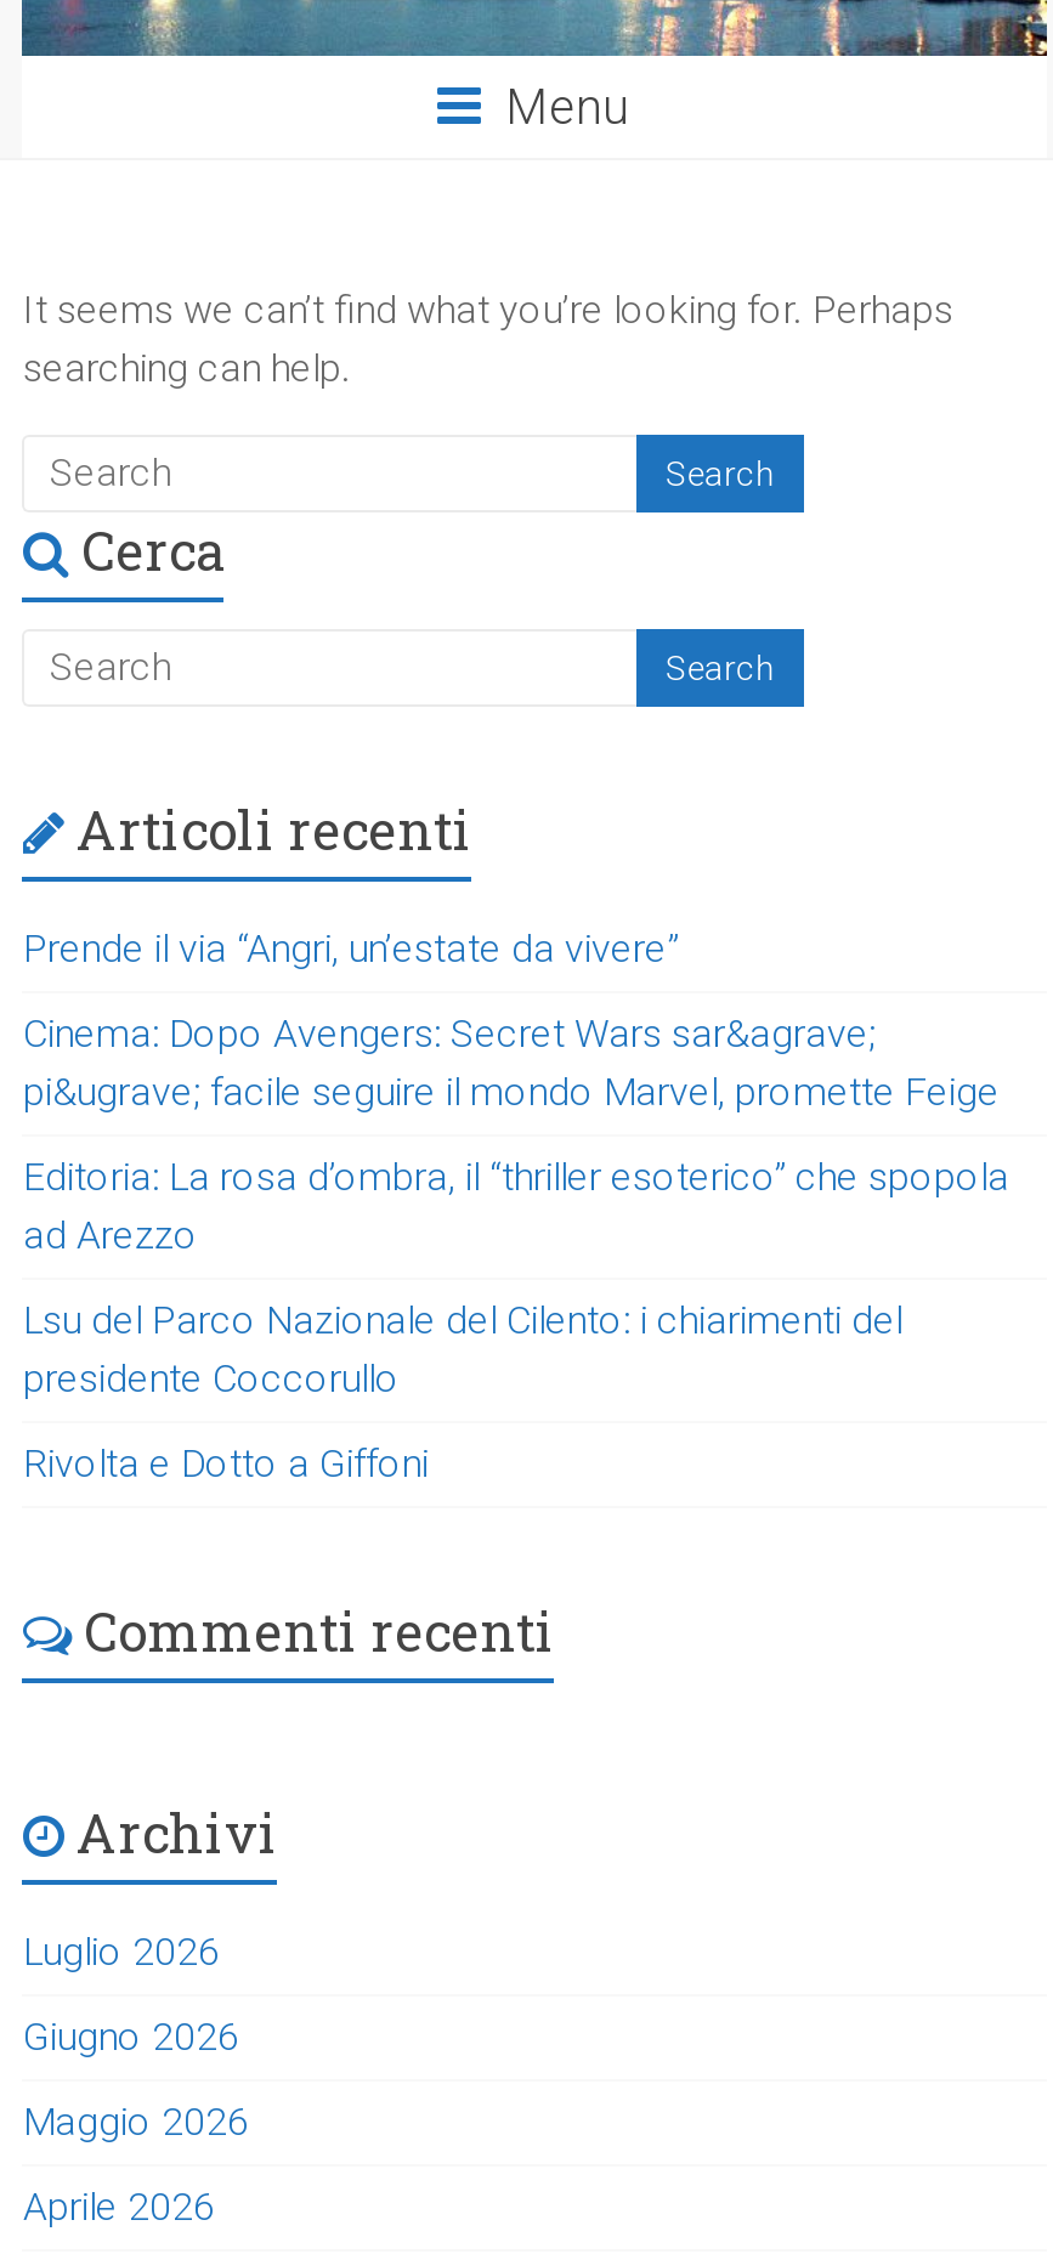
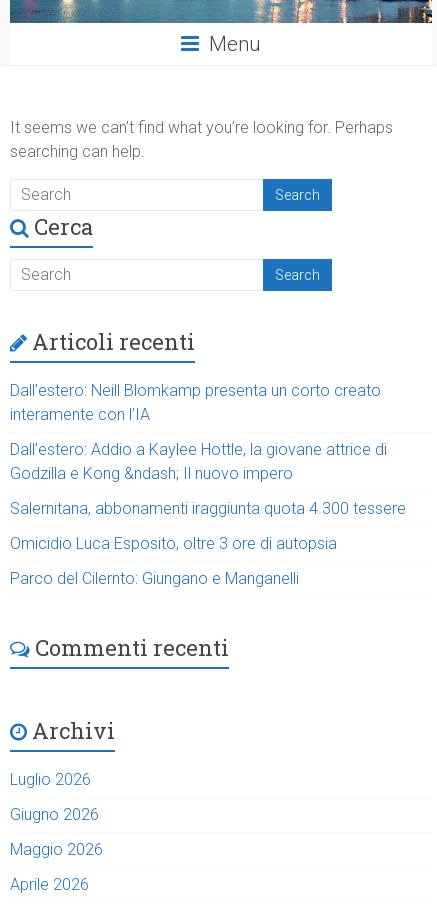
[23,924,679,971] Prende il via “Angri, un’estate da vivere” -> [10,381,381,424] Dall’estero: Neill Blomkamp presenta un corto creato | interamente con l’IA
[23,1009,999,1114] Cinema: Dopo Avengers: Secret Wars sar&agrave; | pi&ugrave; facile seguire il mondo Marvel, promette Feige -> [10,440,387,483] Dall’estero: Addio a Kaylee Hottle, la giovane attrice di | Godzilla e Kong &ndash; Il nuovo impero
[23,1153,1009,1257] Editoria: La rosa d’ombra, il “thriller esoterico” che spopola | ad Arezzo -> [10,499,406,518] Salernitana, abbonamenti iraggiunta quota 4.300 tessere
[23,1296,902,1400] Lsu del Parco Nazionale del Cilento: i chiarimenti del | presidente Coccorullo -> [10,534,337,553] Omicidio Luca Esposito, oltre 3 ore di autopsia
[23,1439,428,1486] Rivolta e Dotto a Giffoni -> [10,569,299,588] Parco del Cilernto: Giungano e Manganelli

